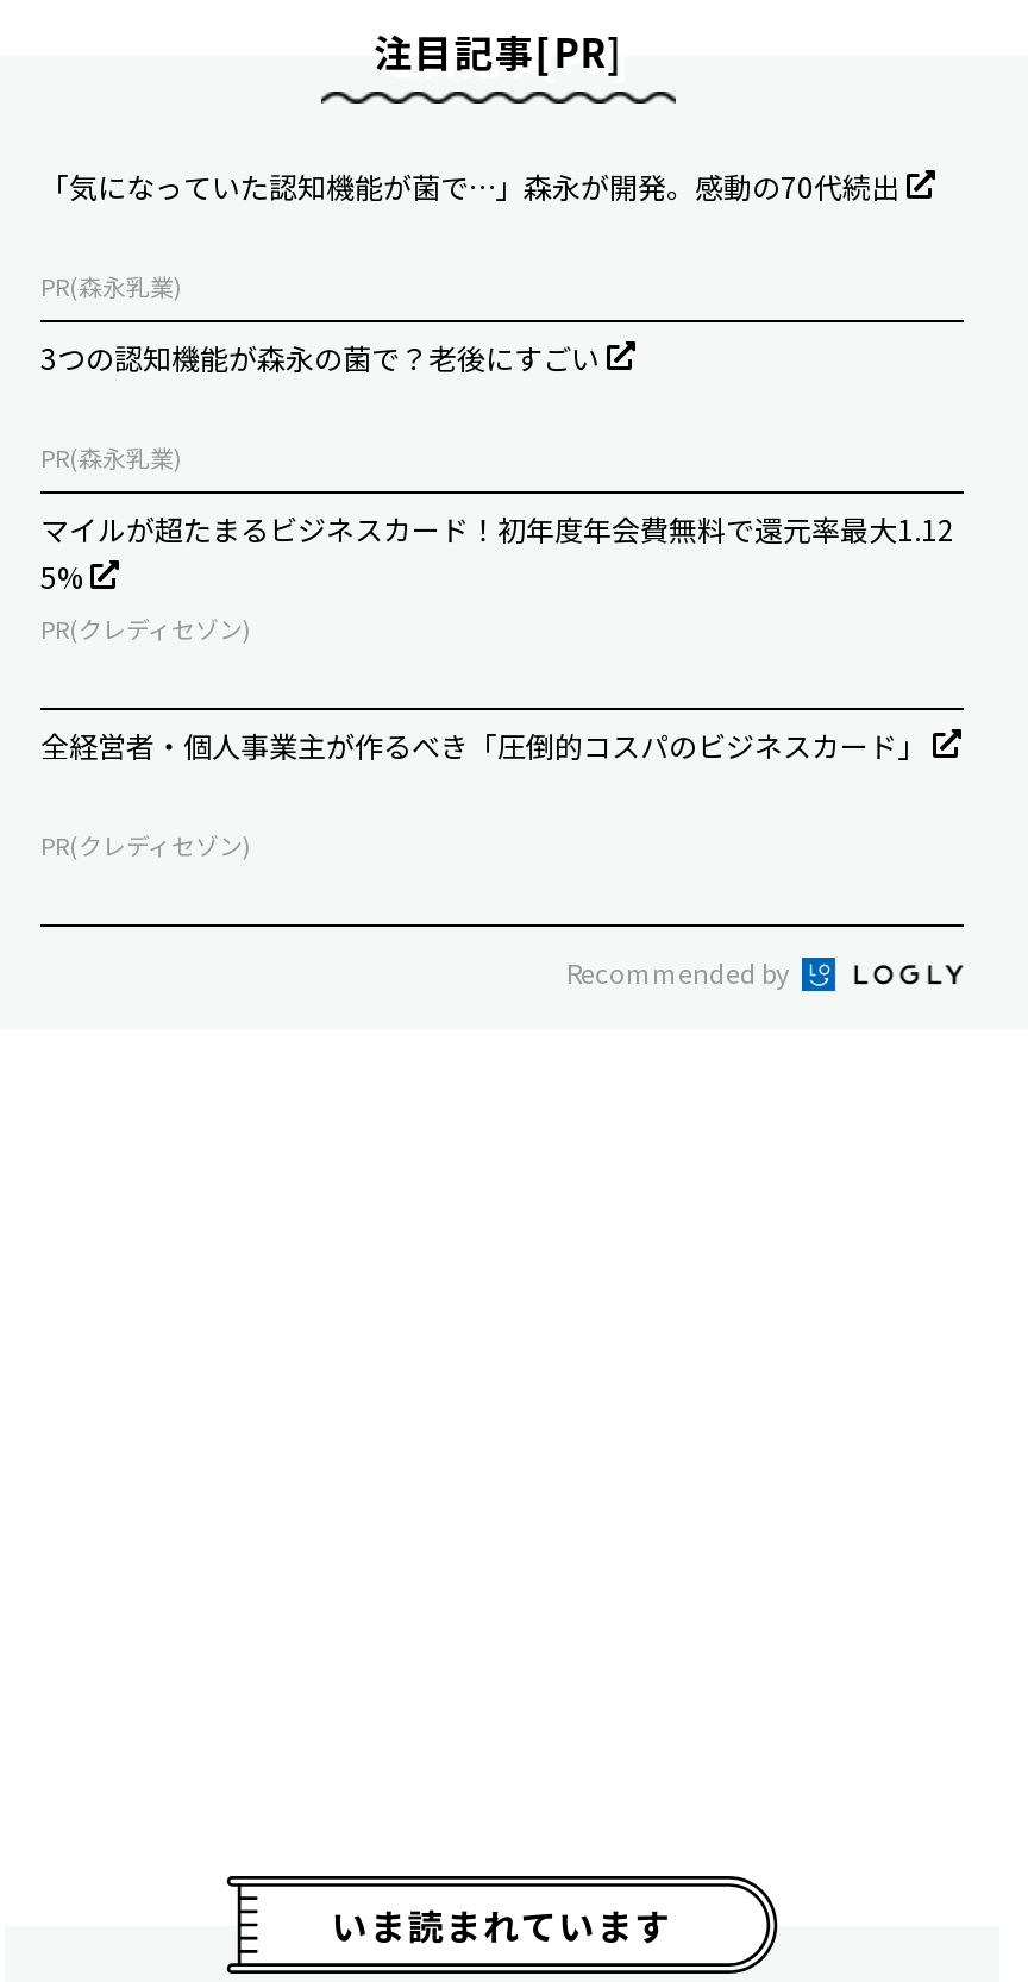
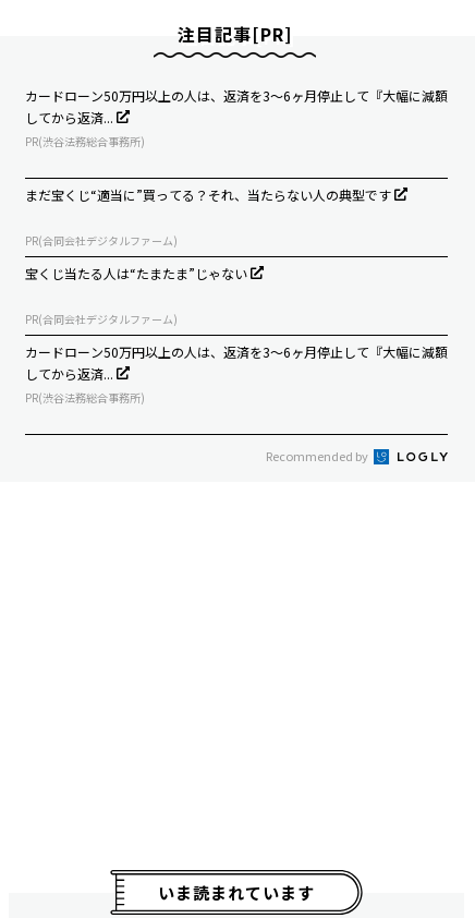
[40,165,954,863] 「気になっていた認知機能が菌で…」森永が開発。感動の70代続出 | PR(森永乳業) | 3つの認知機能が森永の菌で？老後にすごい | PR(森永乳業) | マイルが超たまるビジネスカード！初年度年会費無料で還元率最大1.12 | 5% | PR(クレディセゾン) | 全経営者・個人事業主が作るべき「圧倒的コスパのビジネスカード」 | PR(クレディセゾン) -> [25,86,448,406] カードローン50万円以上の人は、返済を3～6ヶ月停止して『大幅に減額 | してから返済... | PR(渋谷法務総合事務所) | まだ宝くじ“適当に”買ってる？それ、当たらない人の典型です | PR(合同会社デジタルファーム) | 宝くじ当たる人は“たまたま”じゃない | PR(合同会社デジタルファーム) | カードローン50万円以上の人は、返済を3～6ヶ月停止して『大幅に減額 | してから返済... | PR(渋谷法務総合事務所)

